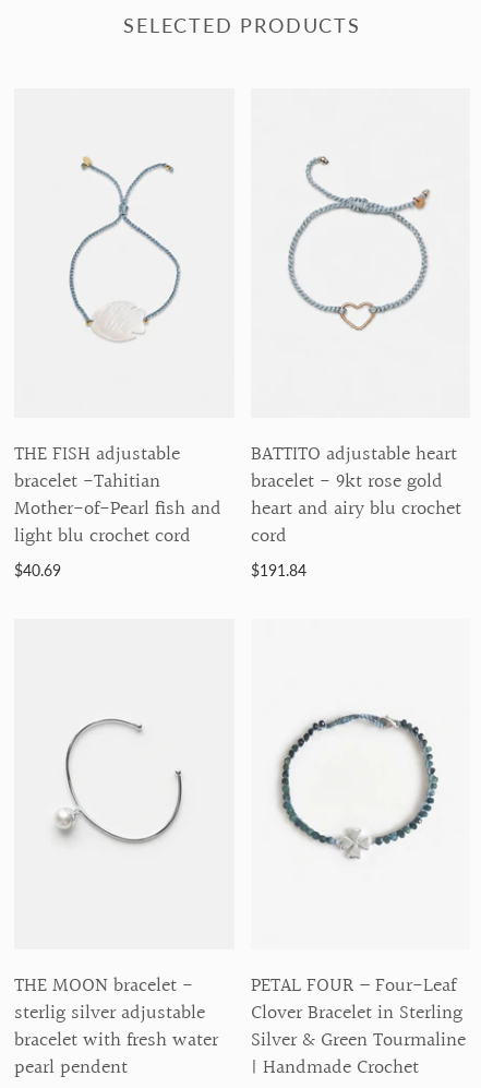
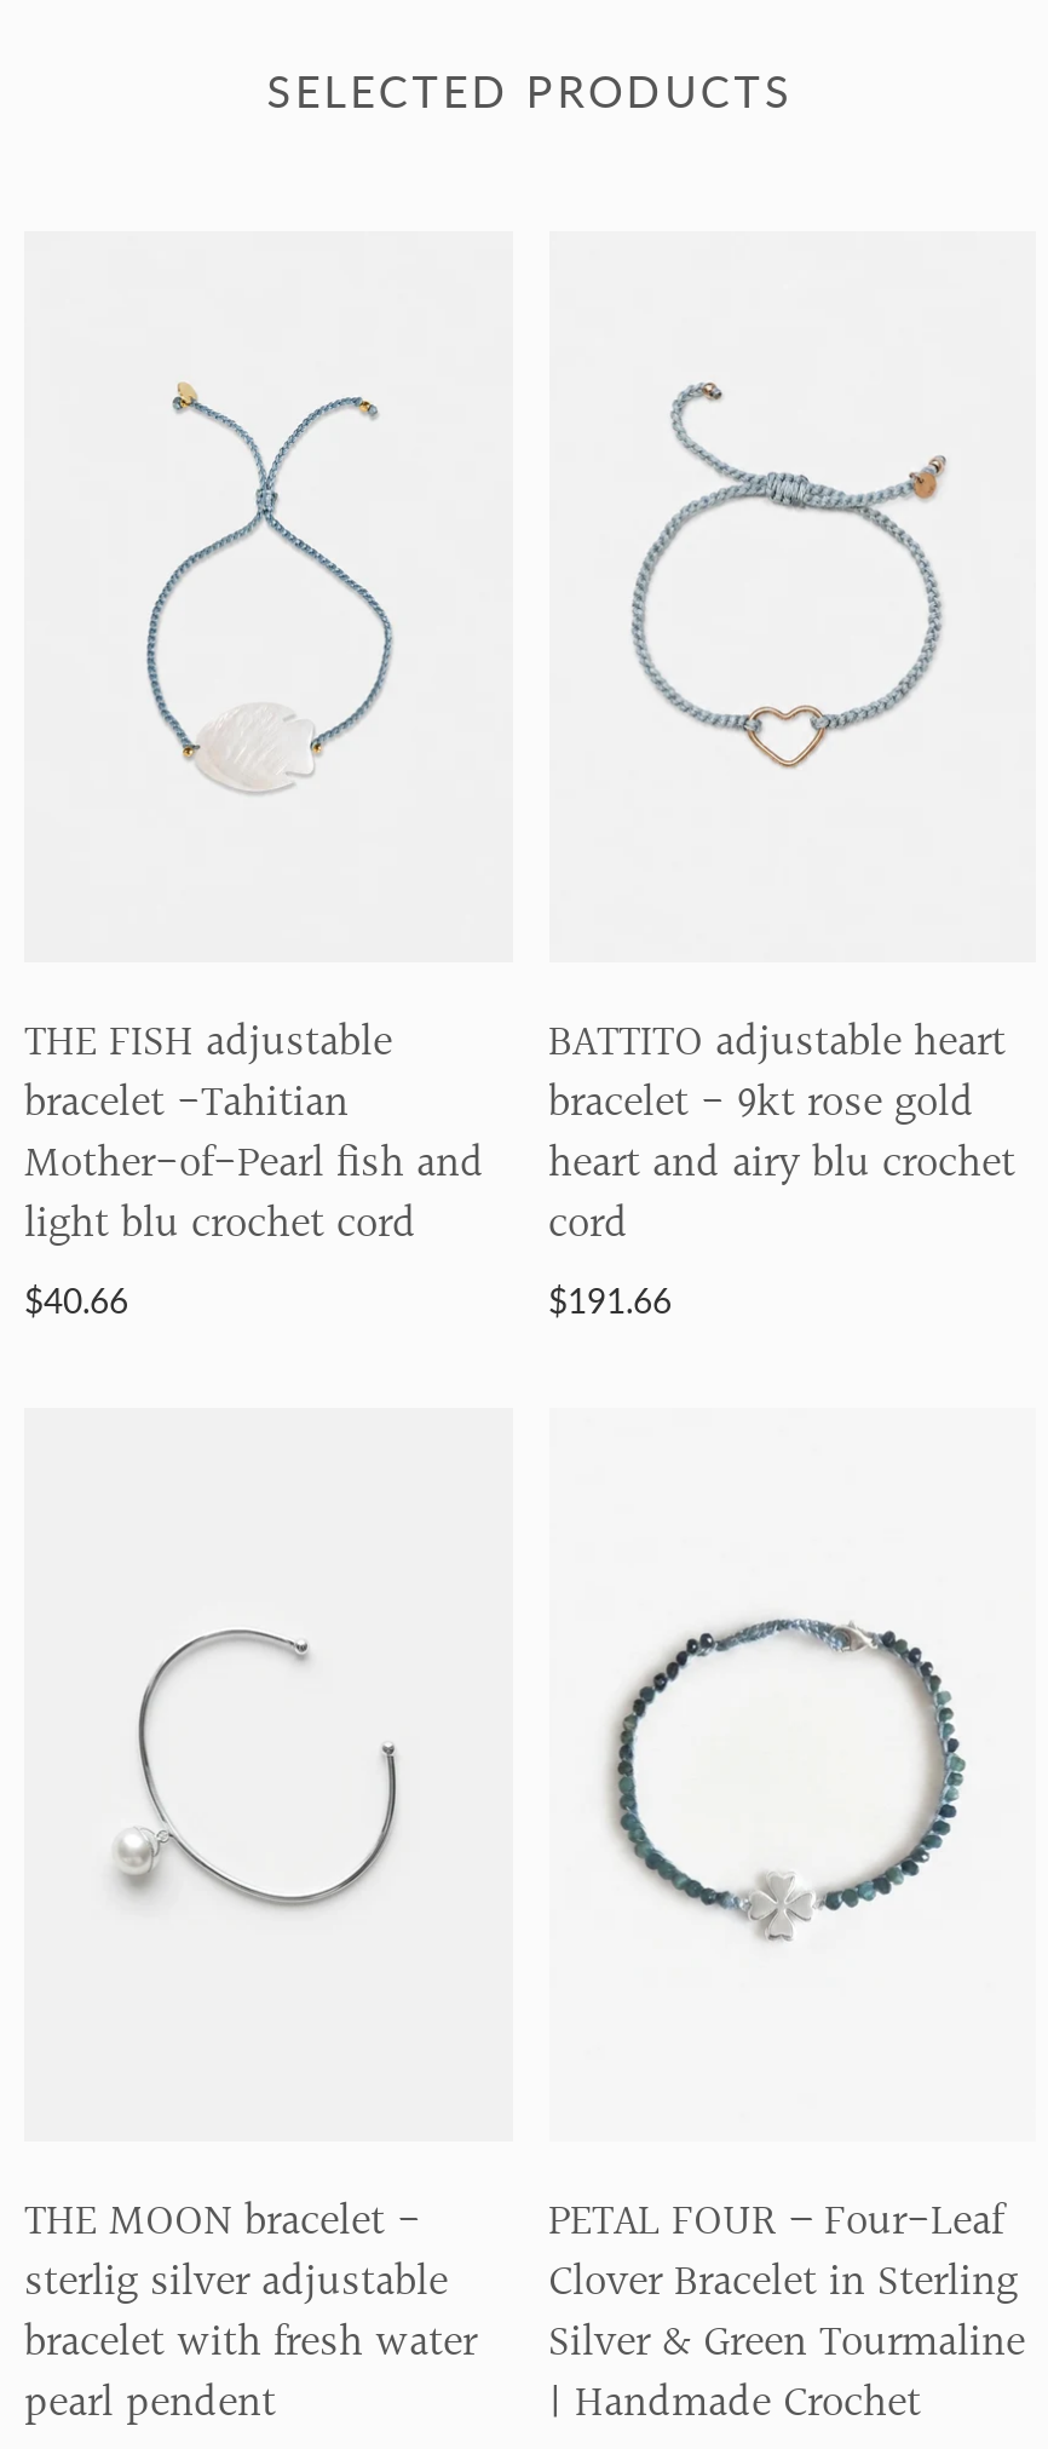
[14,561,61,580] $40.69 -> [24,1280,128,1321] $40.66
[250,561,306,580] $191.84 -> [548,1280,672,1321] $191.66

